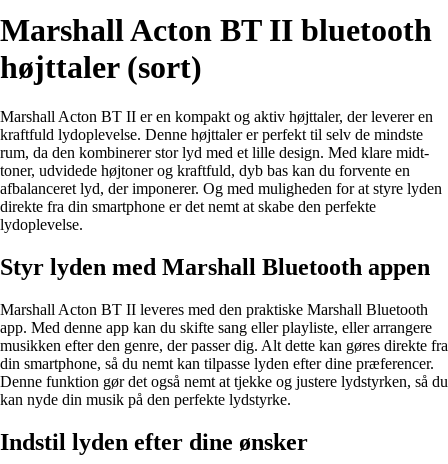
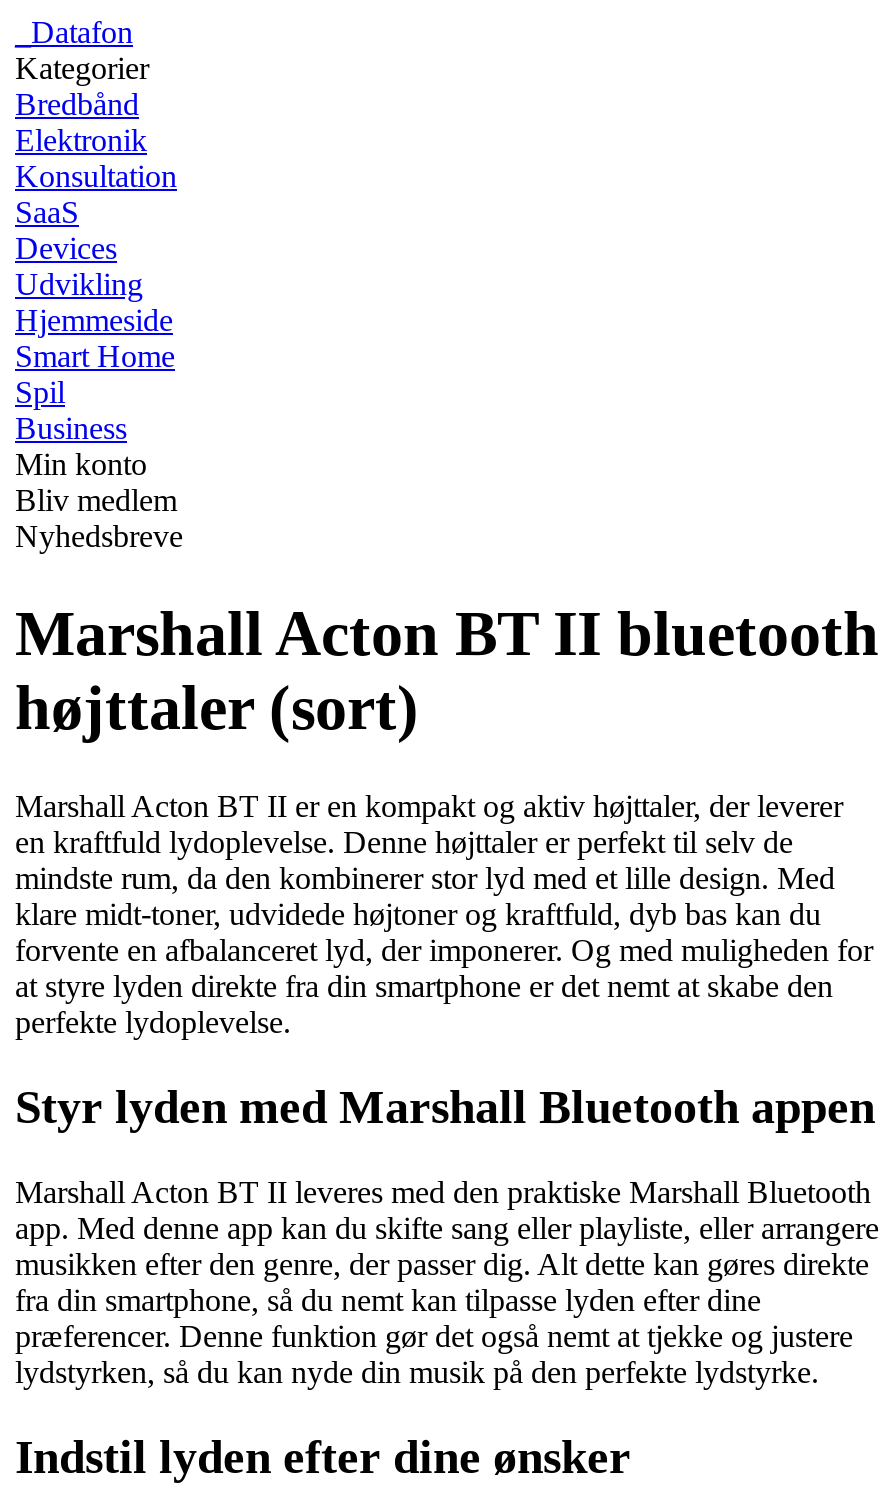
none -> [15,15,183,553] _ Datafon | Kategorier | Bredbånd | Elektronik | Konsultation | SaaS | Devices | Udvikling | Hjemmeside | Smart Home | Spil | Business | Min konto | Bliv medlem | Nyhedsbreve

